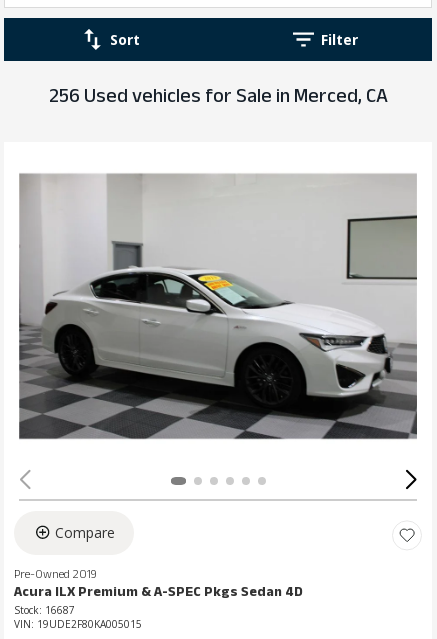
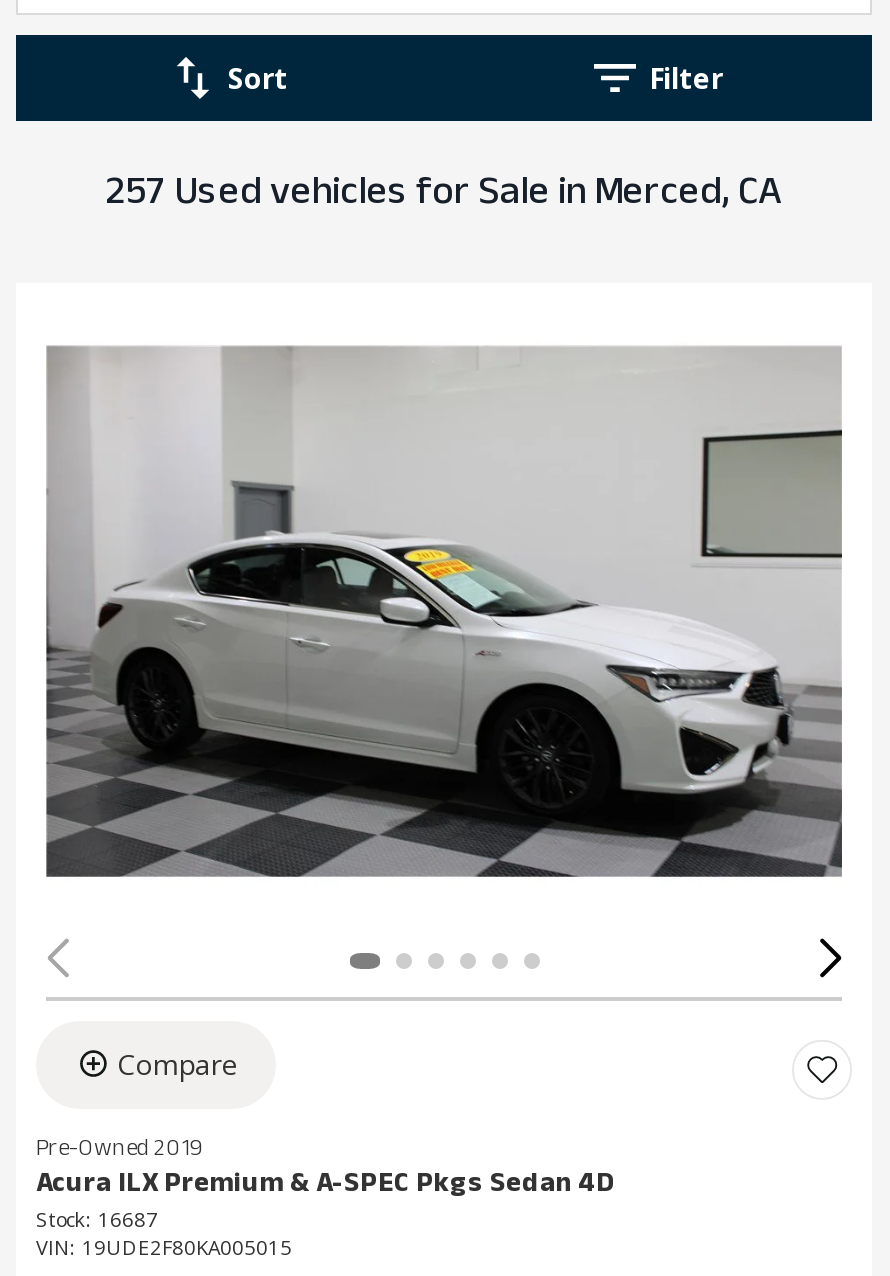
[48,82,387,116] 256 Used vehicles for Sale in Merced, CA -> [106,163,782,231] 257 Used vehicles for Sale in Merced, CA

